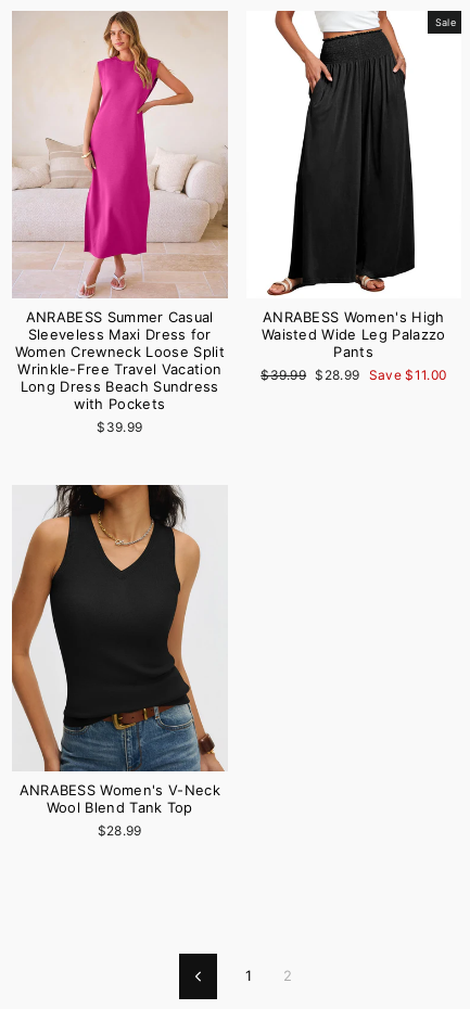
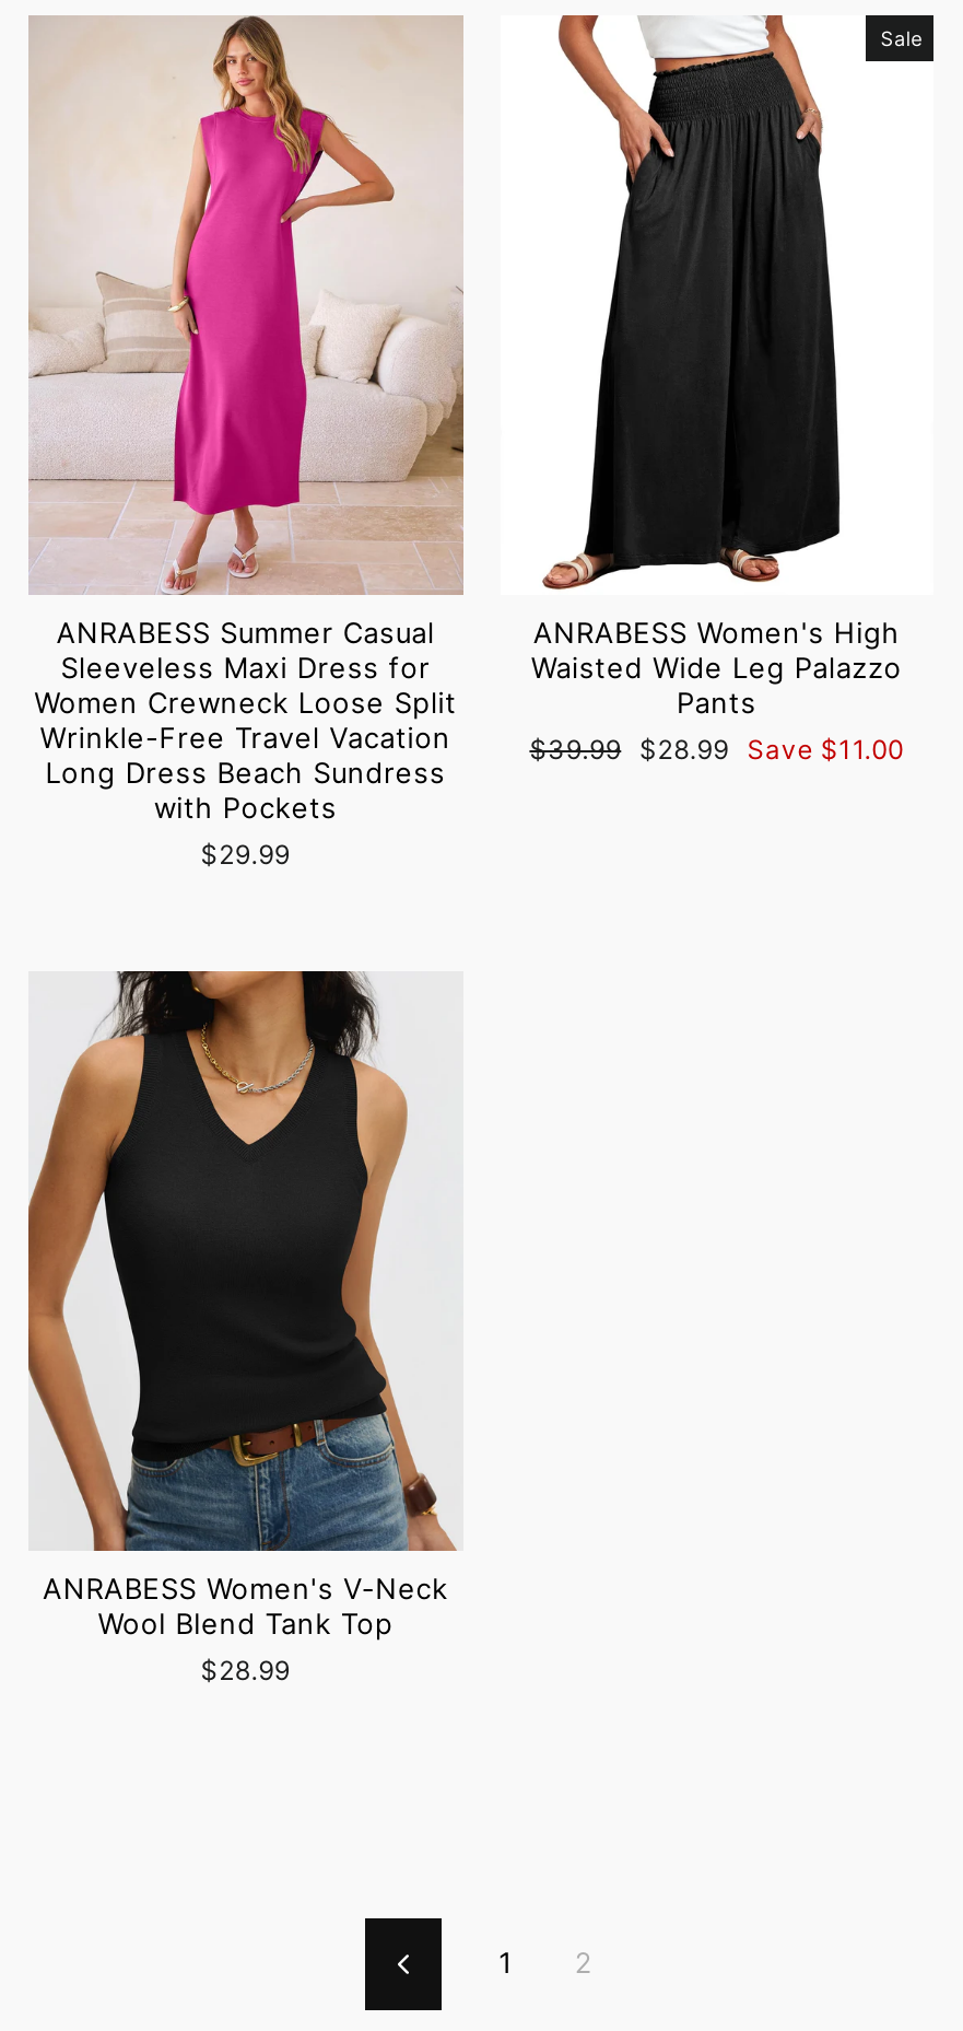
[97,418,142,435] $39.99 -> [201,838,290,871] $29.99

